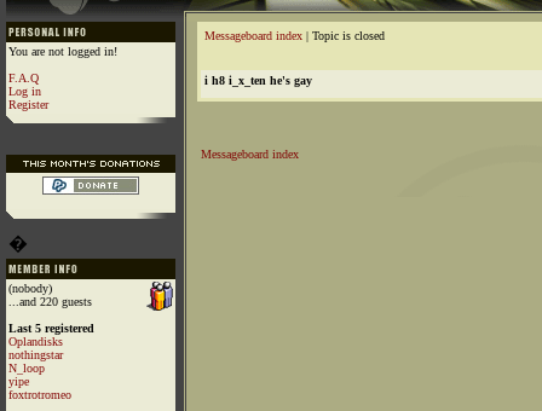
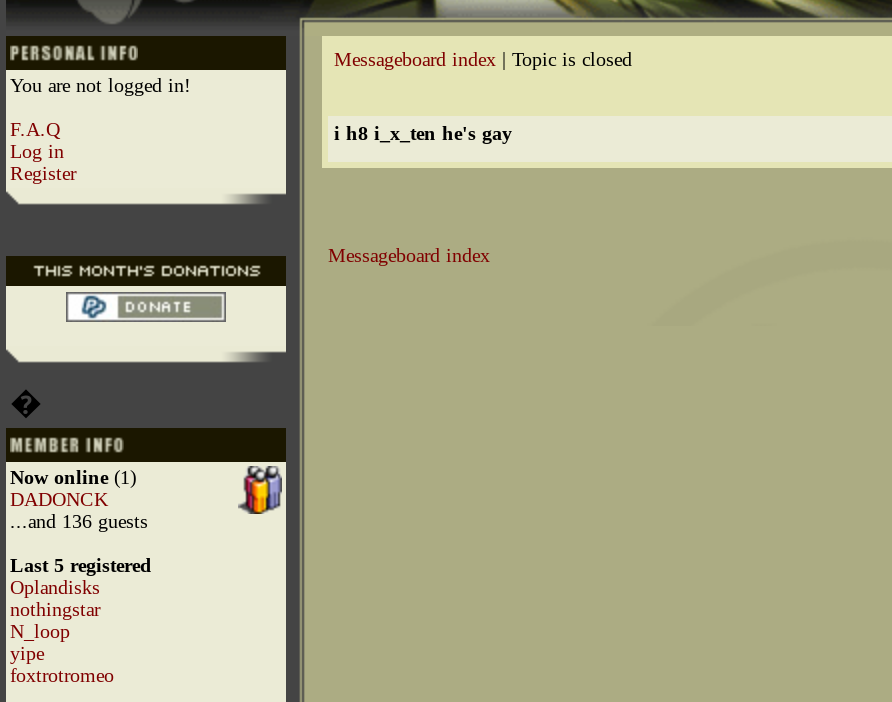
[8,282,92,308] (nobody) | ...and 220 guests -> [10,466,148,532] Now online (1) | DADONCK | ...and 136 guests

